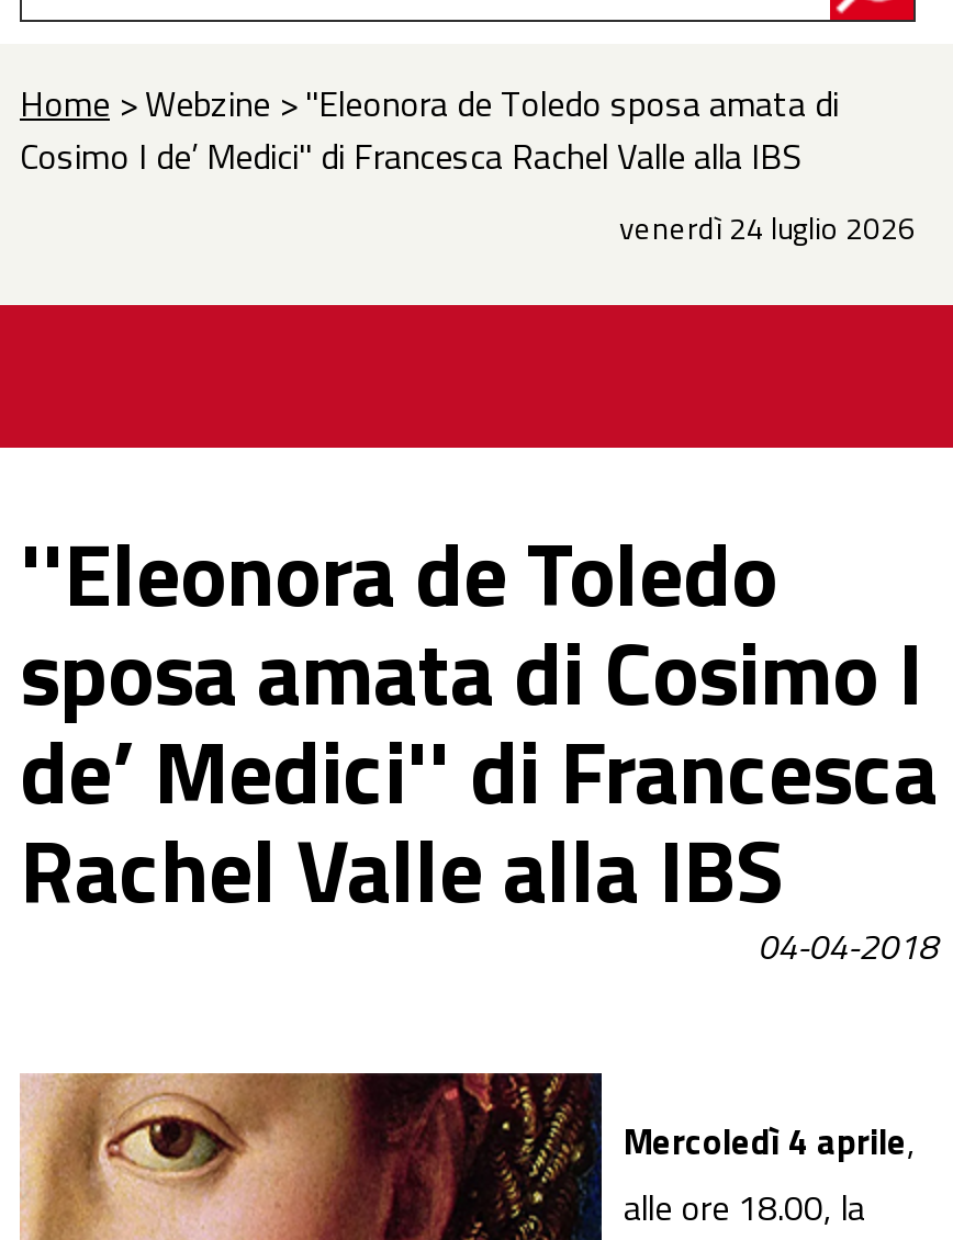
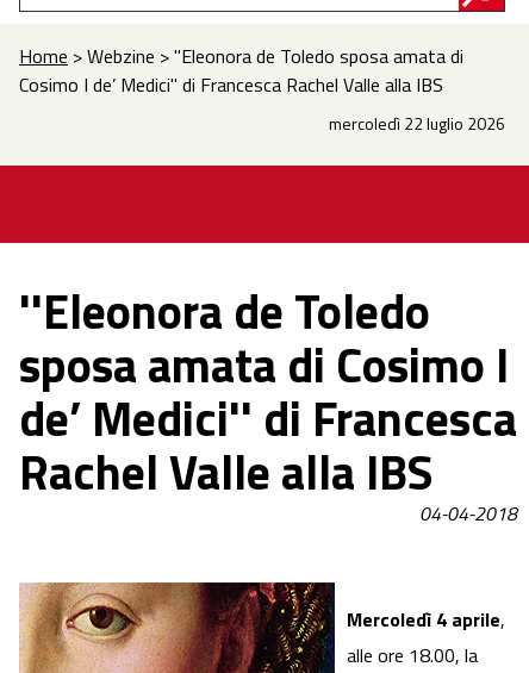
[619,204,916,250] venerdì 24 luglio 2026 -> [329,111,505,136] mercoledì 22 luglio 2026

